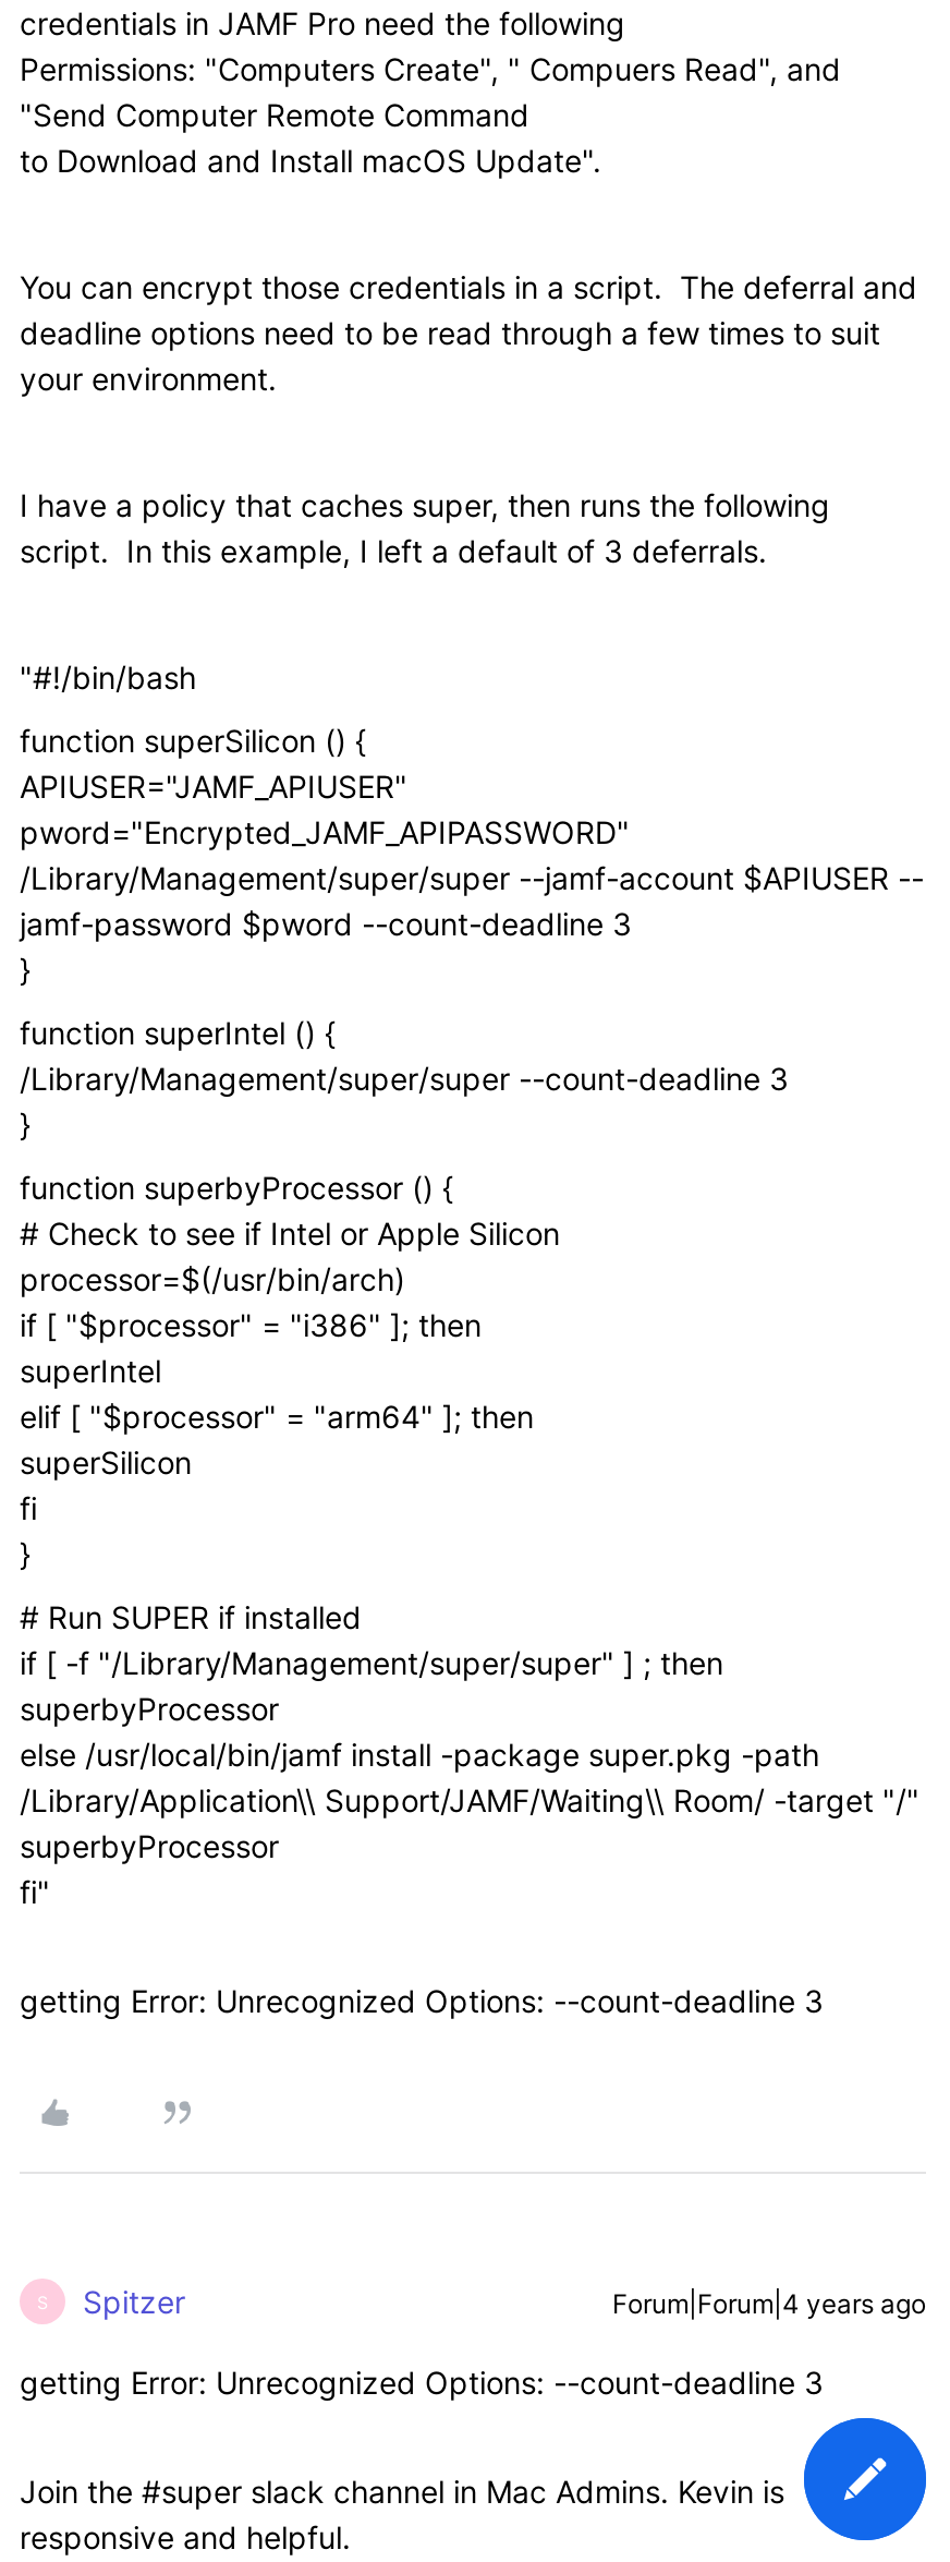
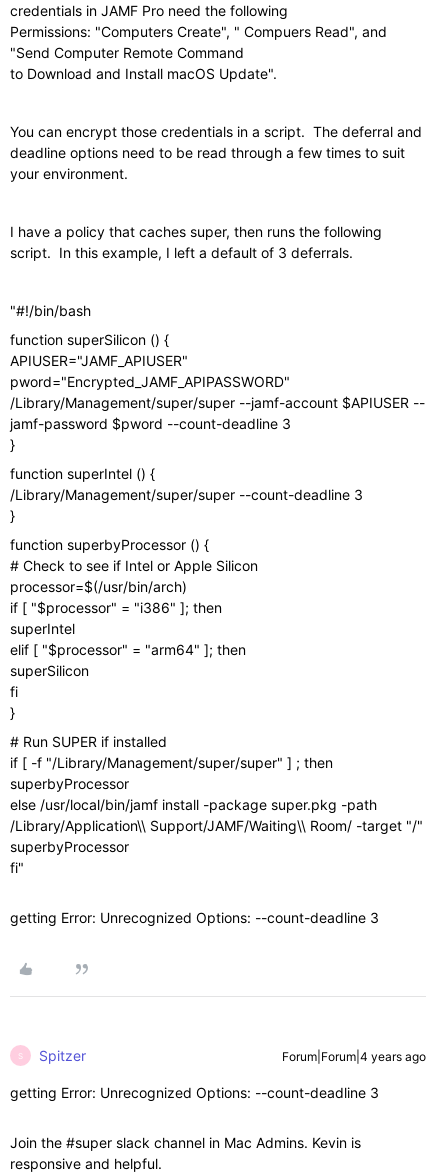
[802,2416,928,2542] [image] -> none

